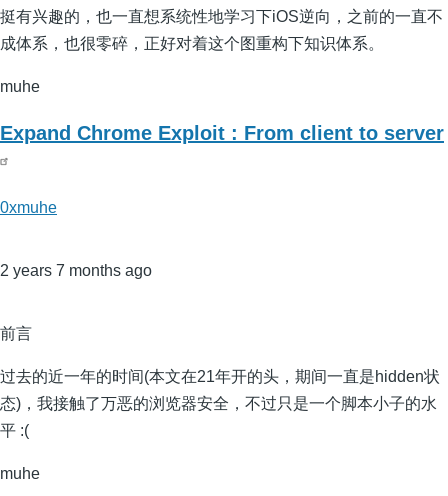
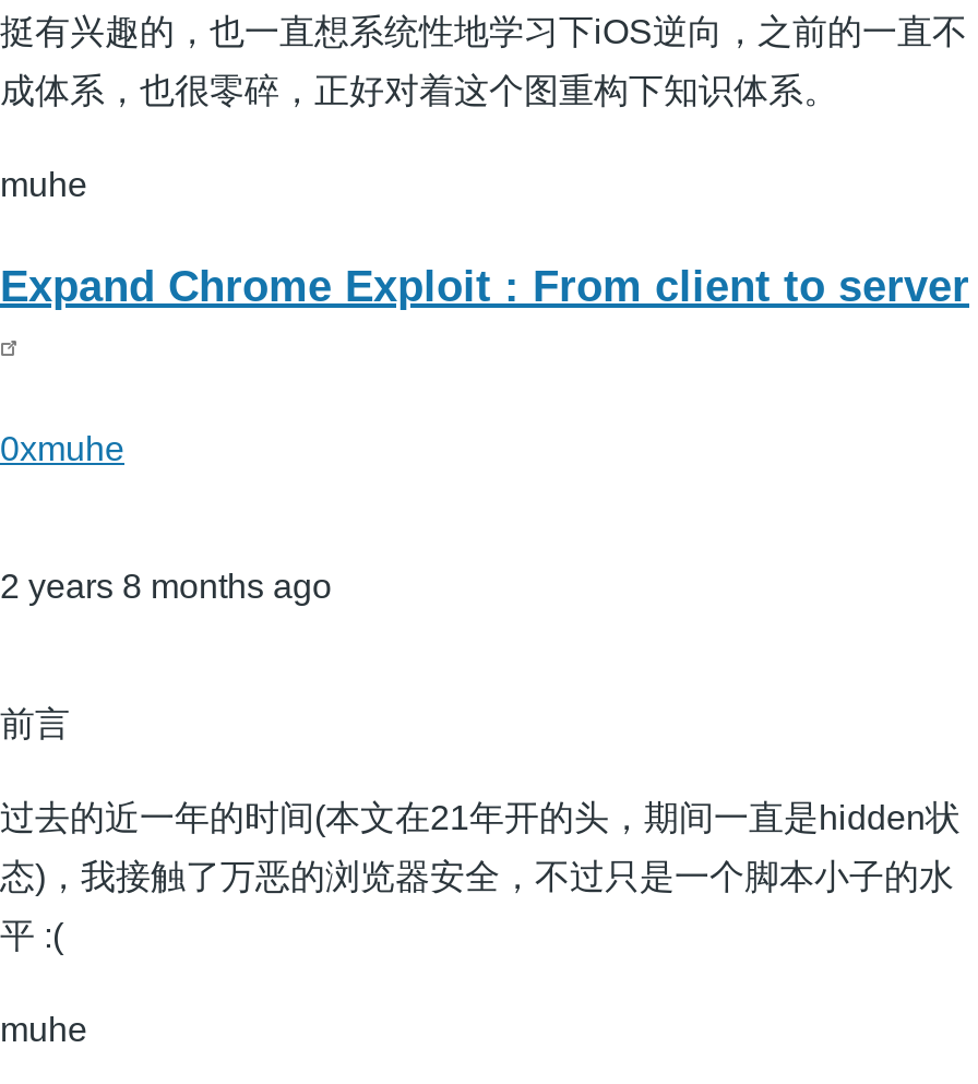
[0,262,152,279] 2 years 7 months ago -> [0,568,332,605] 2 years 8 months ago

